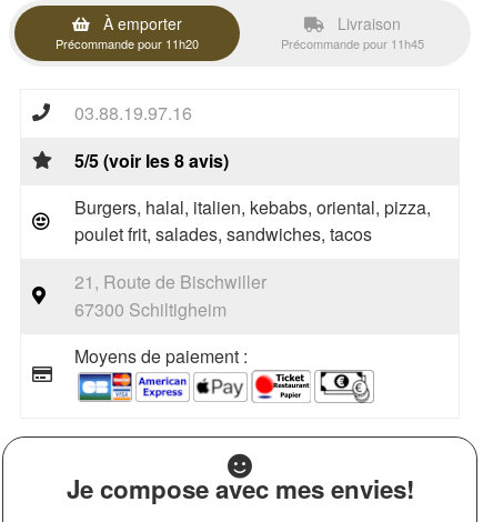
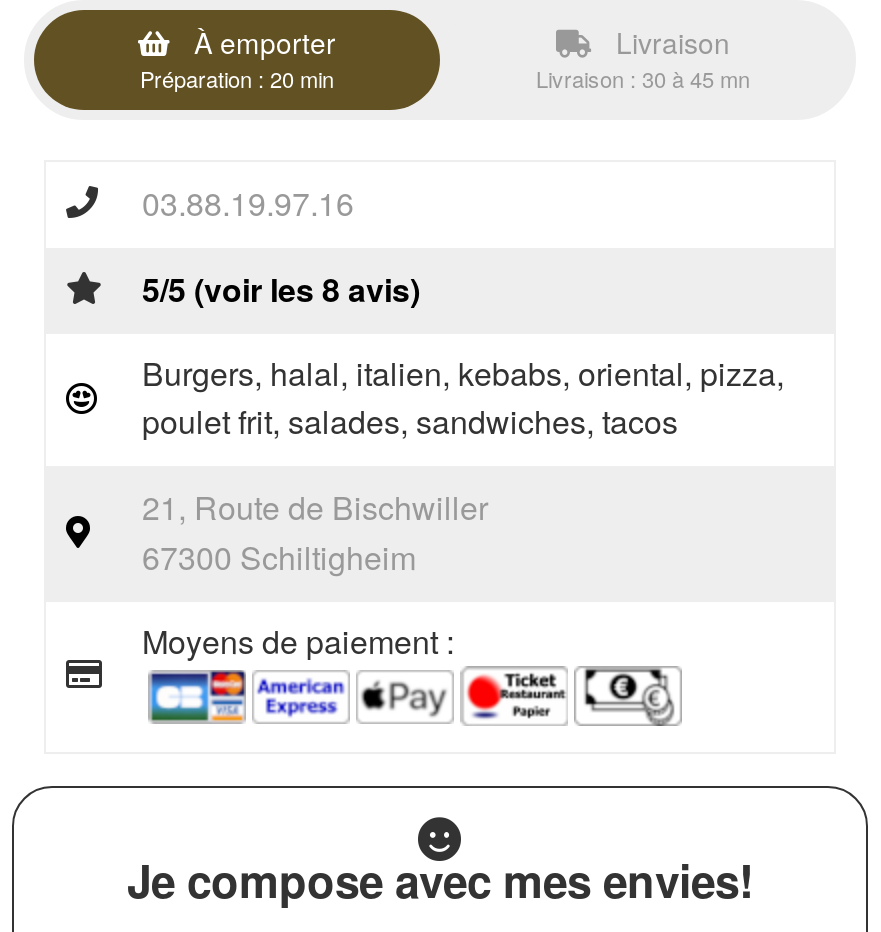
[56,34,199,52] Précommande pour 11h20 -> [140,62,334,94] Préparation : 20 min
[281,34,424,52] Précommande pour 11h45 -> [536,62,750,94] Livraison : 30 à 45 mn

